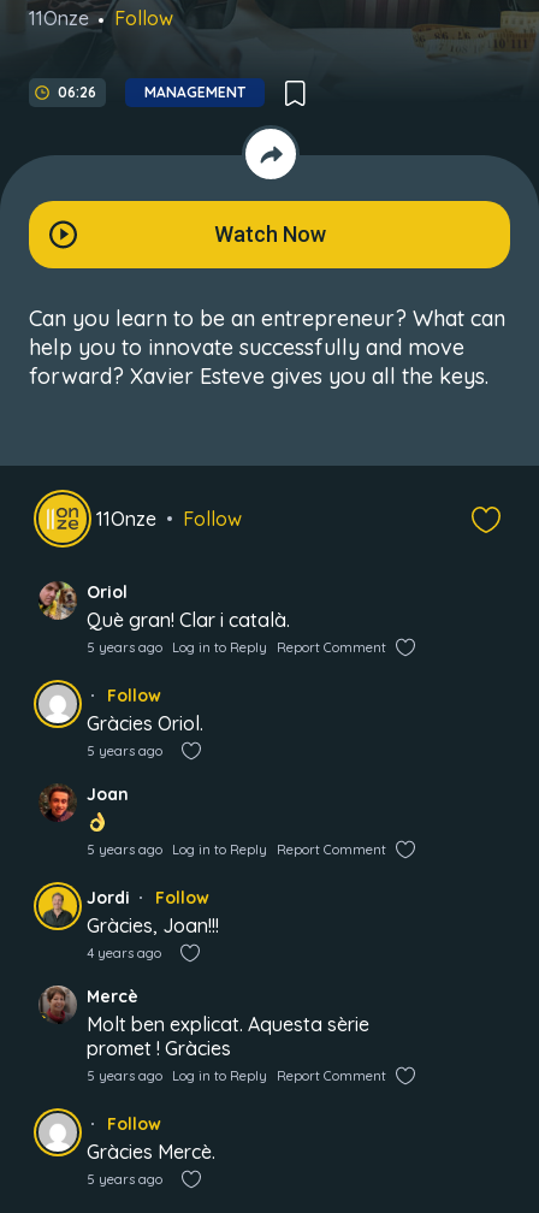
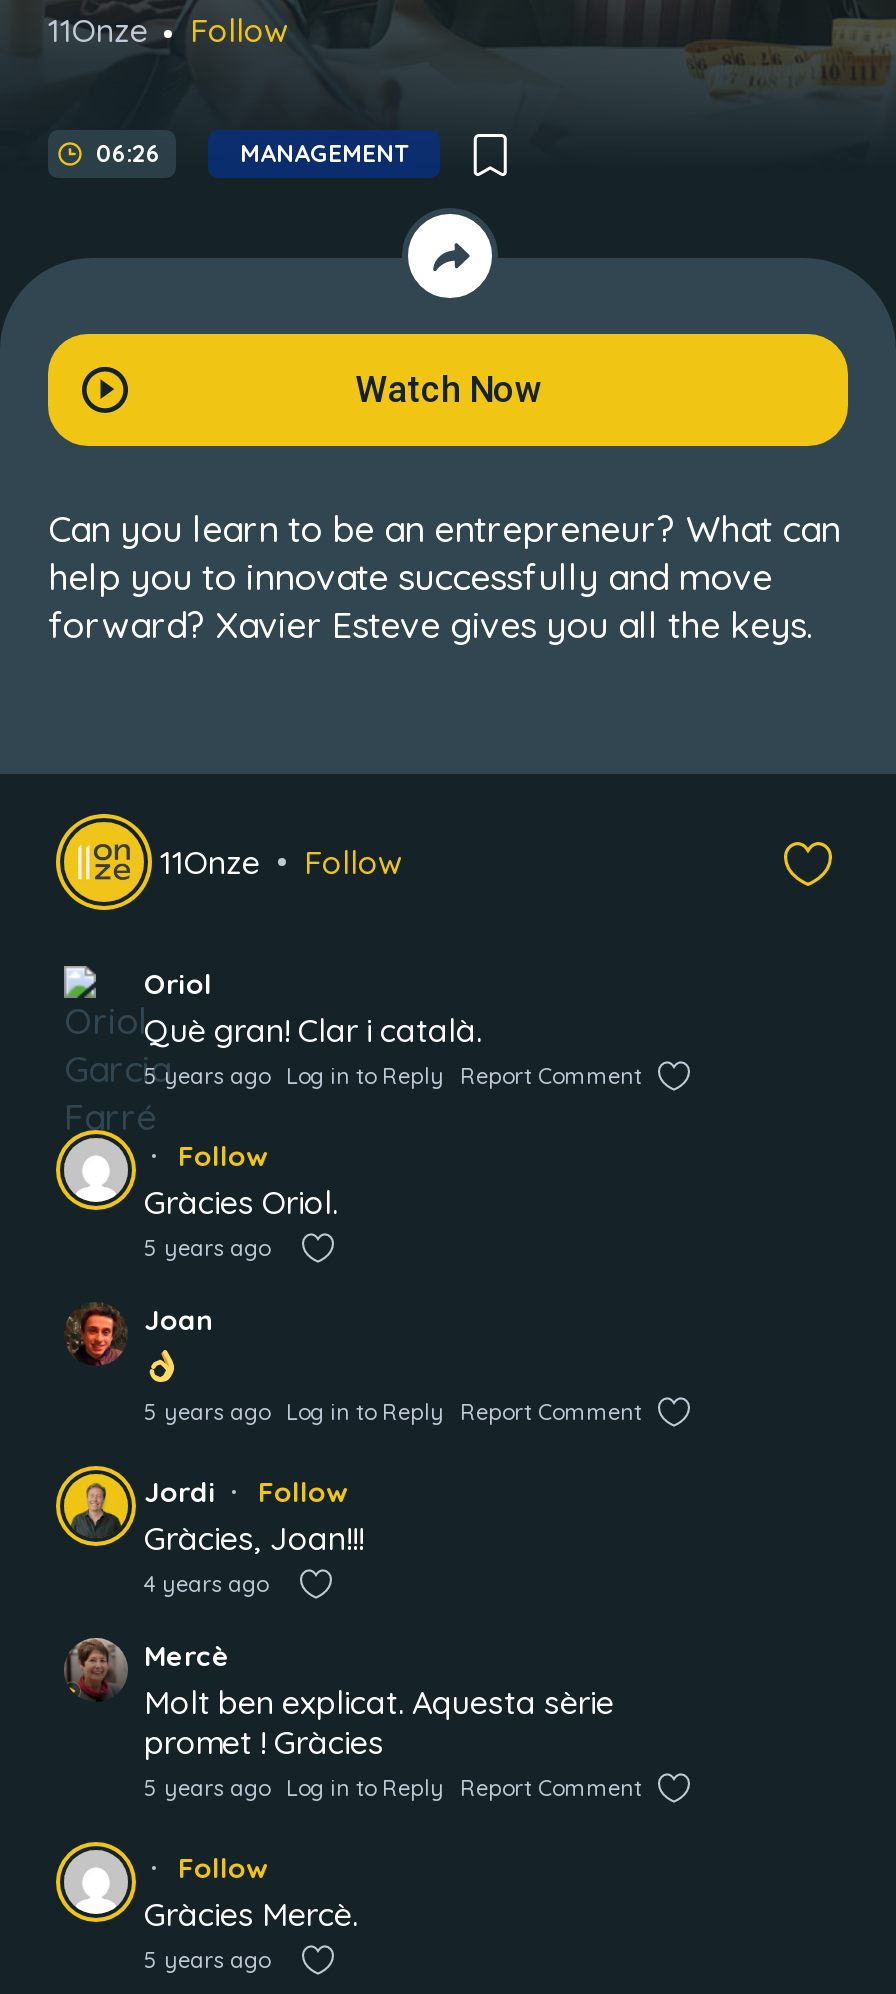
[38,581,77,621] [image] -> [62,964,126,1030] [image]

